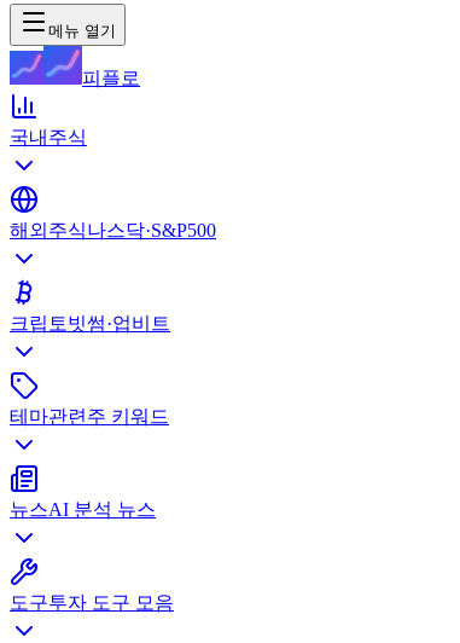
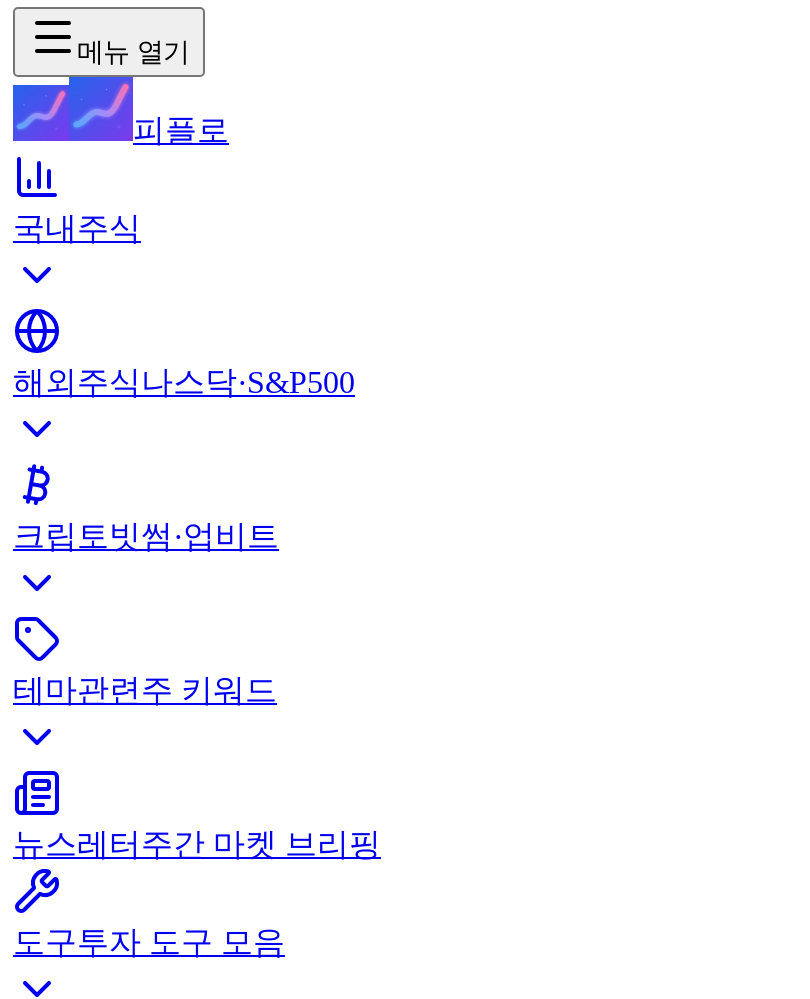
[10,499,156,520] 뉴스 AI 분석 뉴스 -> [13,827,381,861] 뉴스레터 주간 마켓 브리핑

